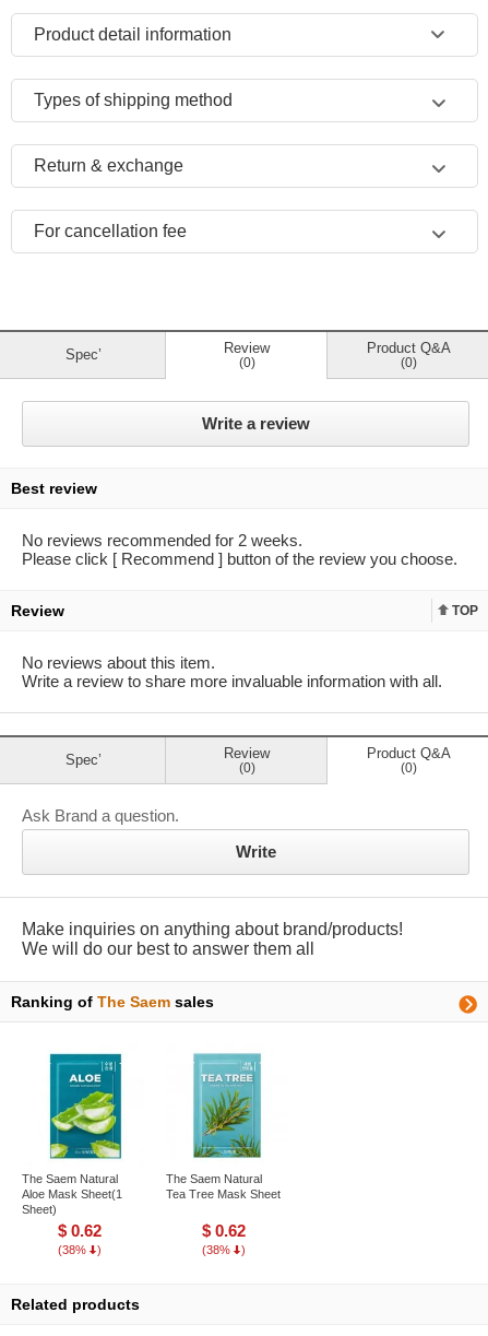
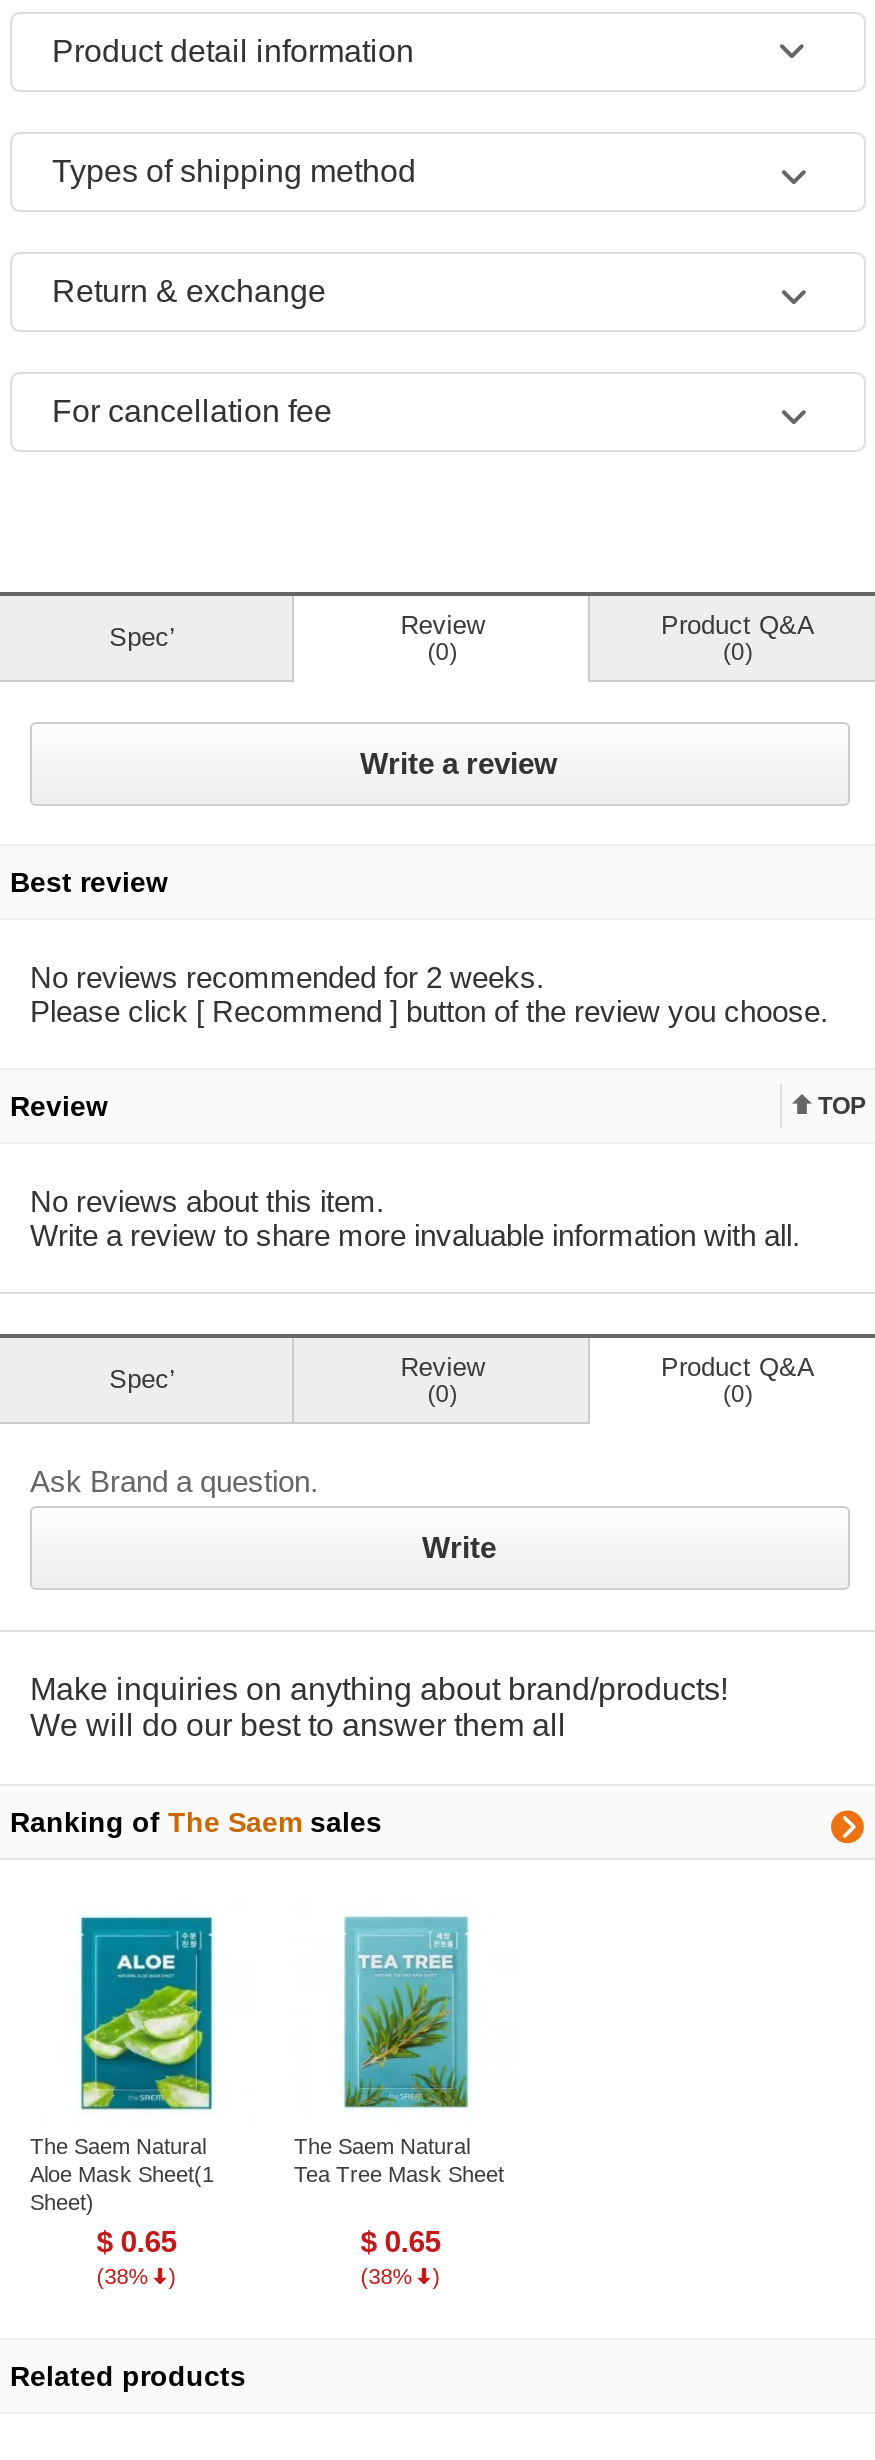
[58,1221,102,1240] $ 0.62 -> [96,2224,176,2258] $ 0.65
[202,1221,246,1240] $ 0.62 -> [360,2224,440,2258] $ 0.65

